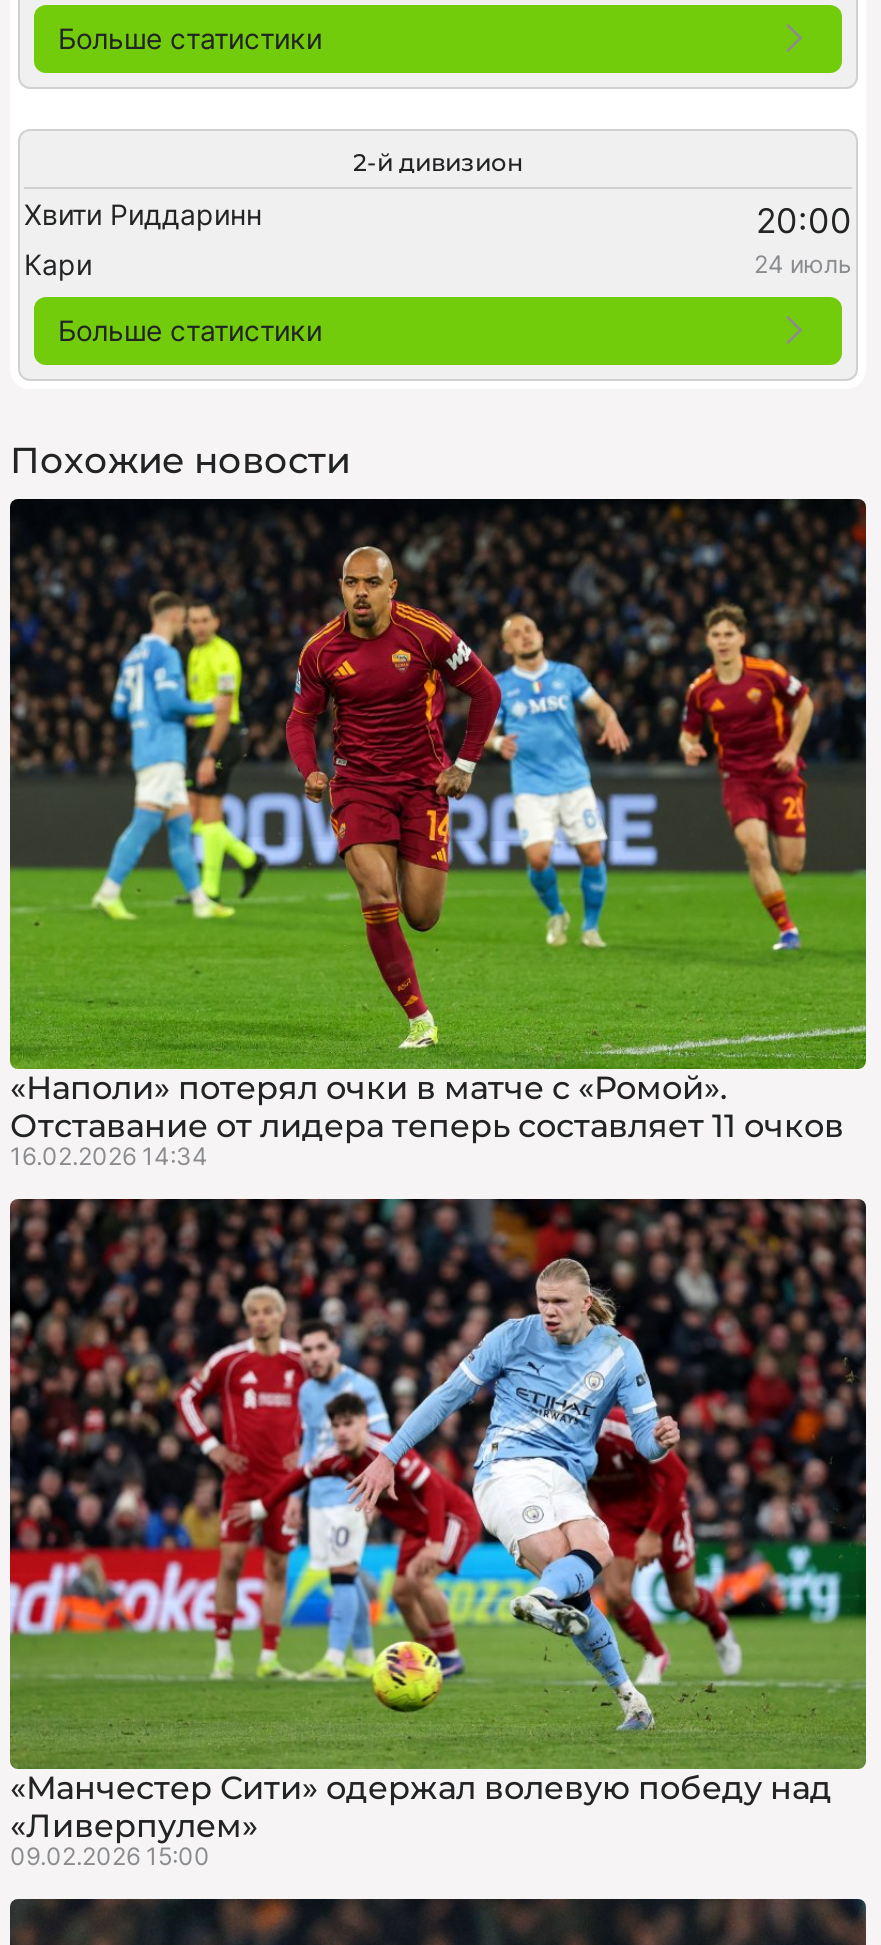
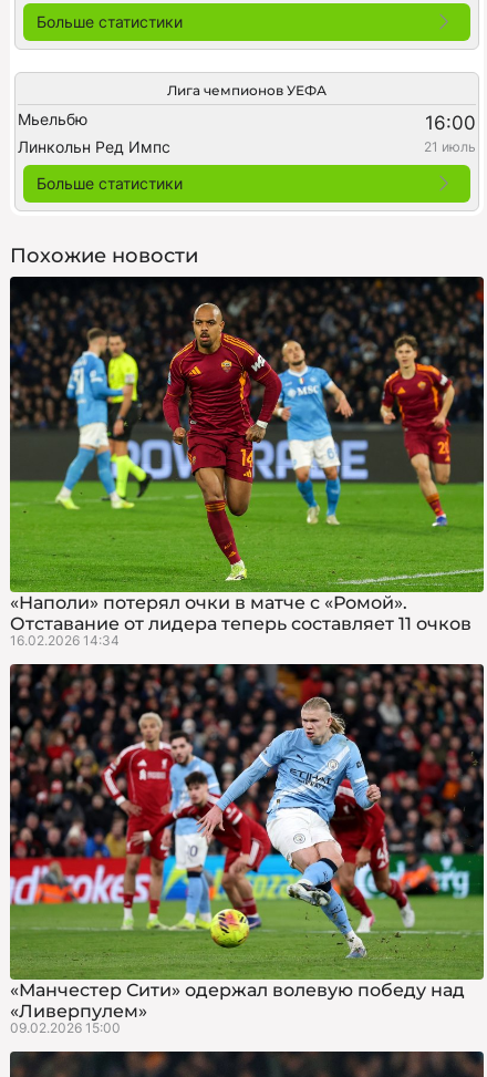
[353,146,523,176] 2-й дивизион -> [167,82,327,98] Лига чемпионов УЕФА
[24,197,852,280] Хвити Риддаринн | 20:00 | Кари | 24 июль -> [18,110,476,156] Мьельбю | 16:00 | Линкольн Ред Импс | 21 июль

